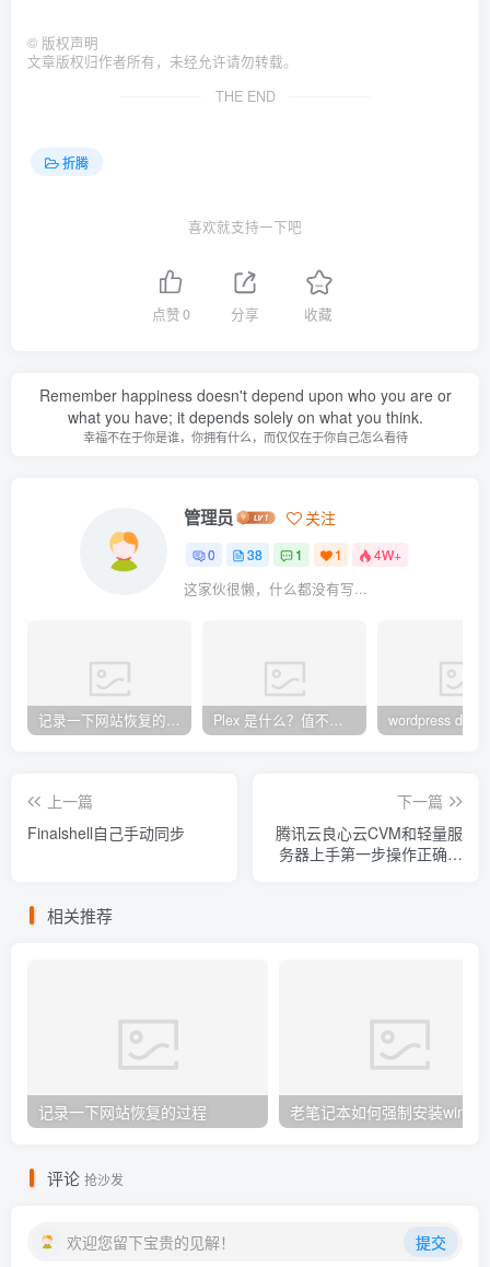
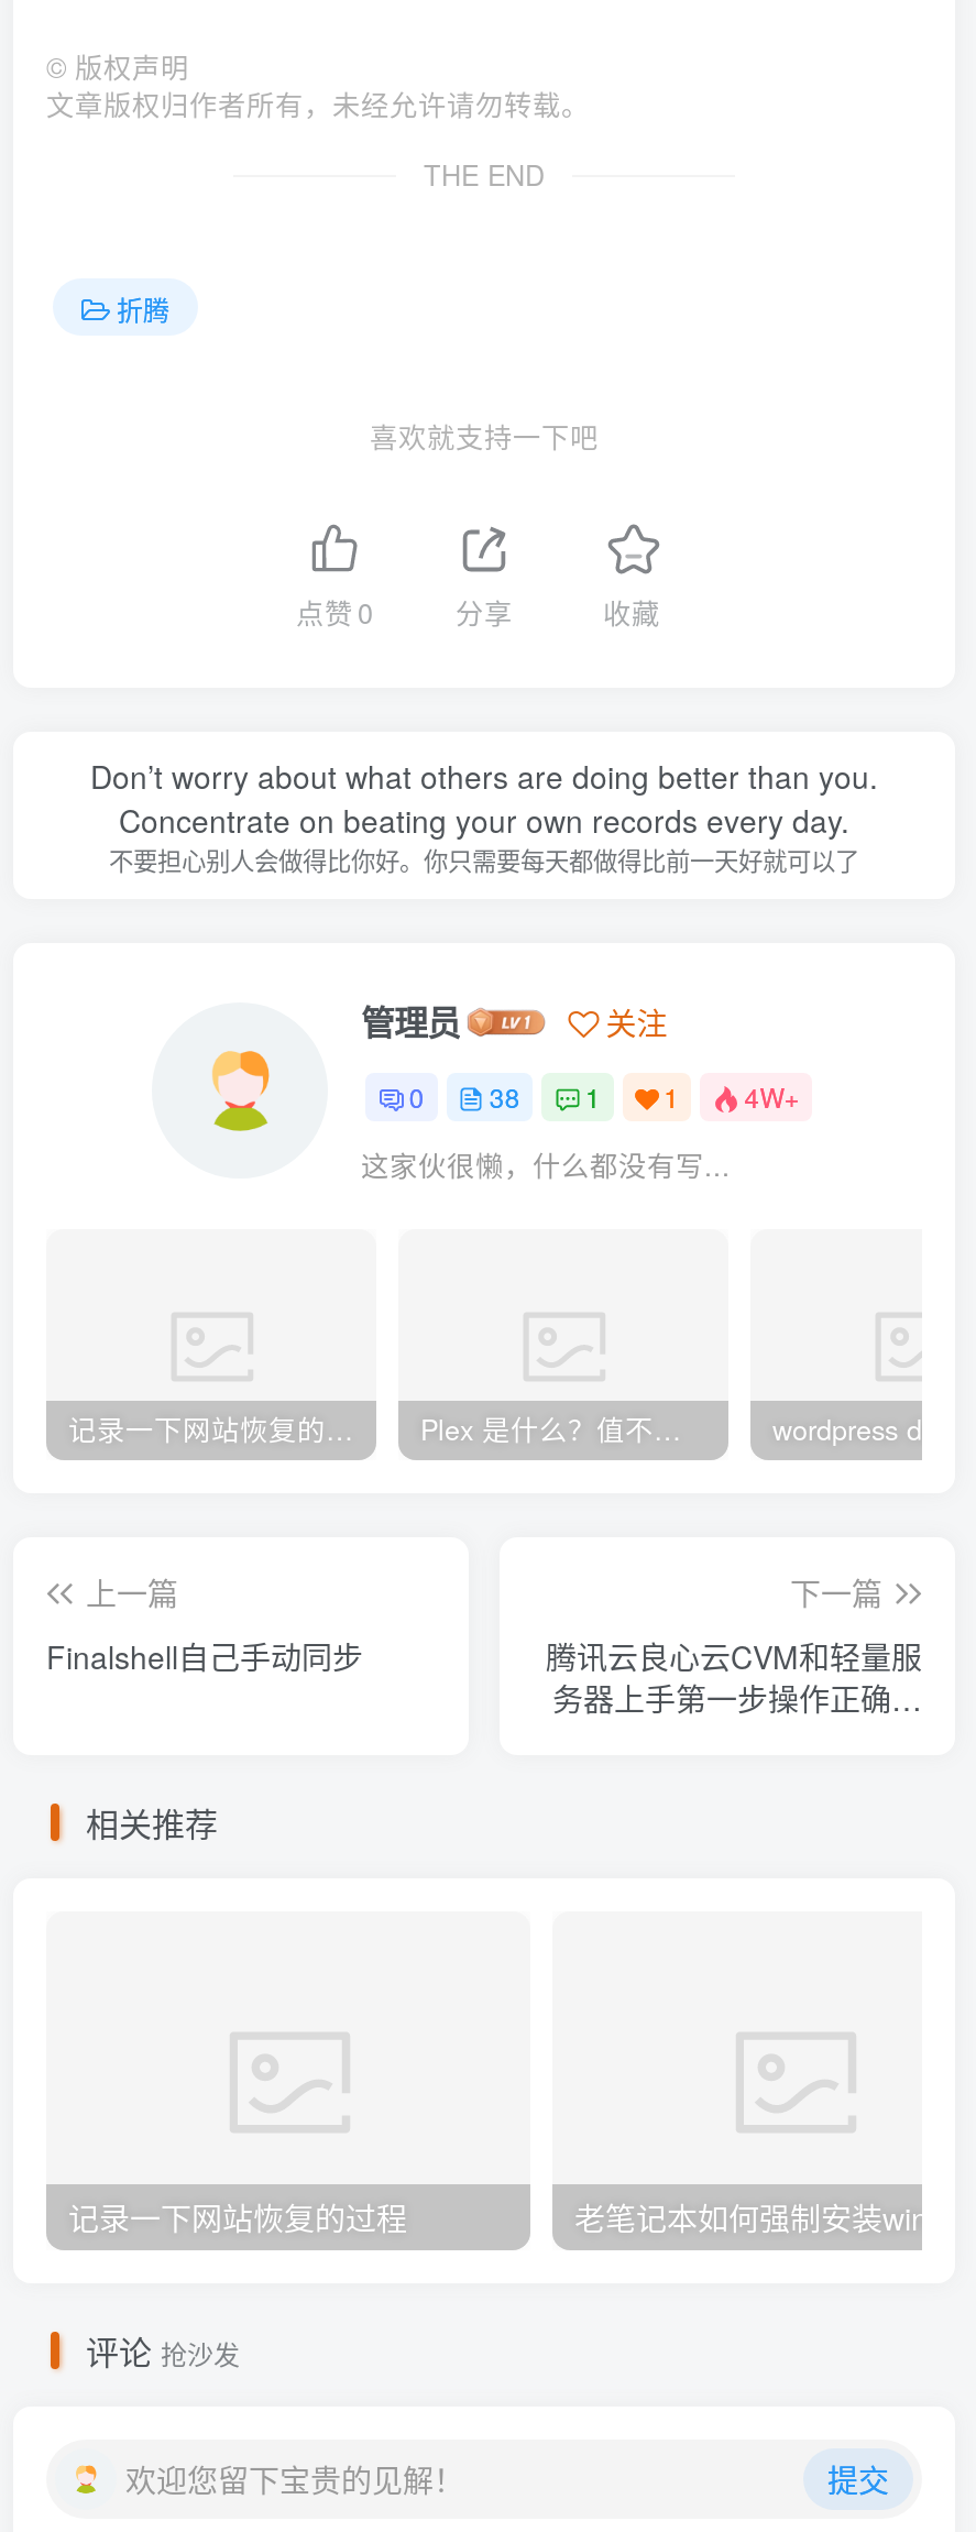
[39,384,451,445] Remember happiness doesn't depend upon who you are or | what you have; it depends solely on what you think. | 幸福不在于你是谁，你拥有什么，而仅仅在于你自己怎么看待 -> [90,753,878,876] Don’t worry about what others are doing better than you. | Concentrate on beating your own records every day. | 不要担心别人会做得比你好。你只需要每天都做得比前一天好就可以了

